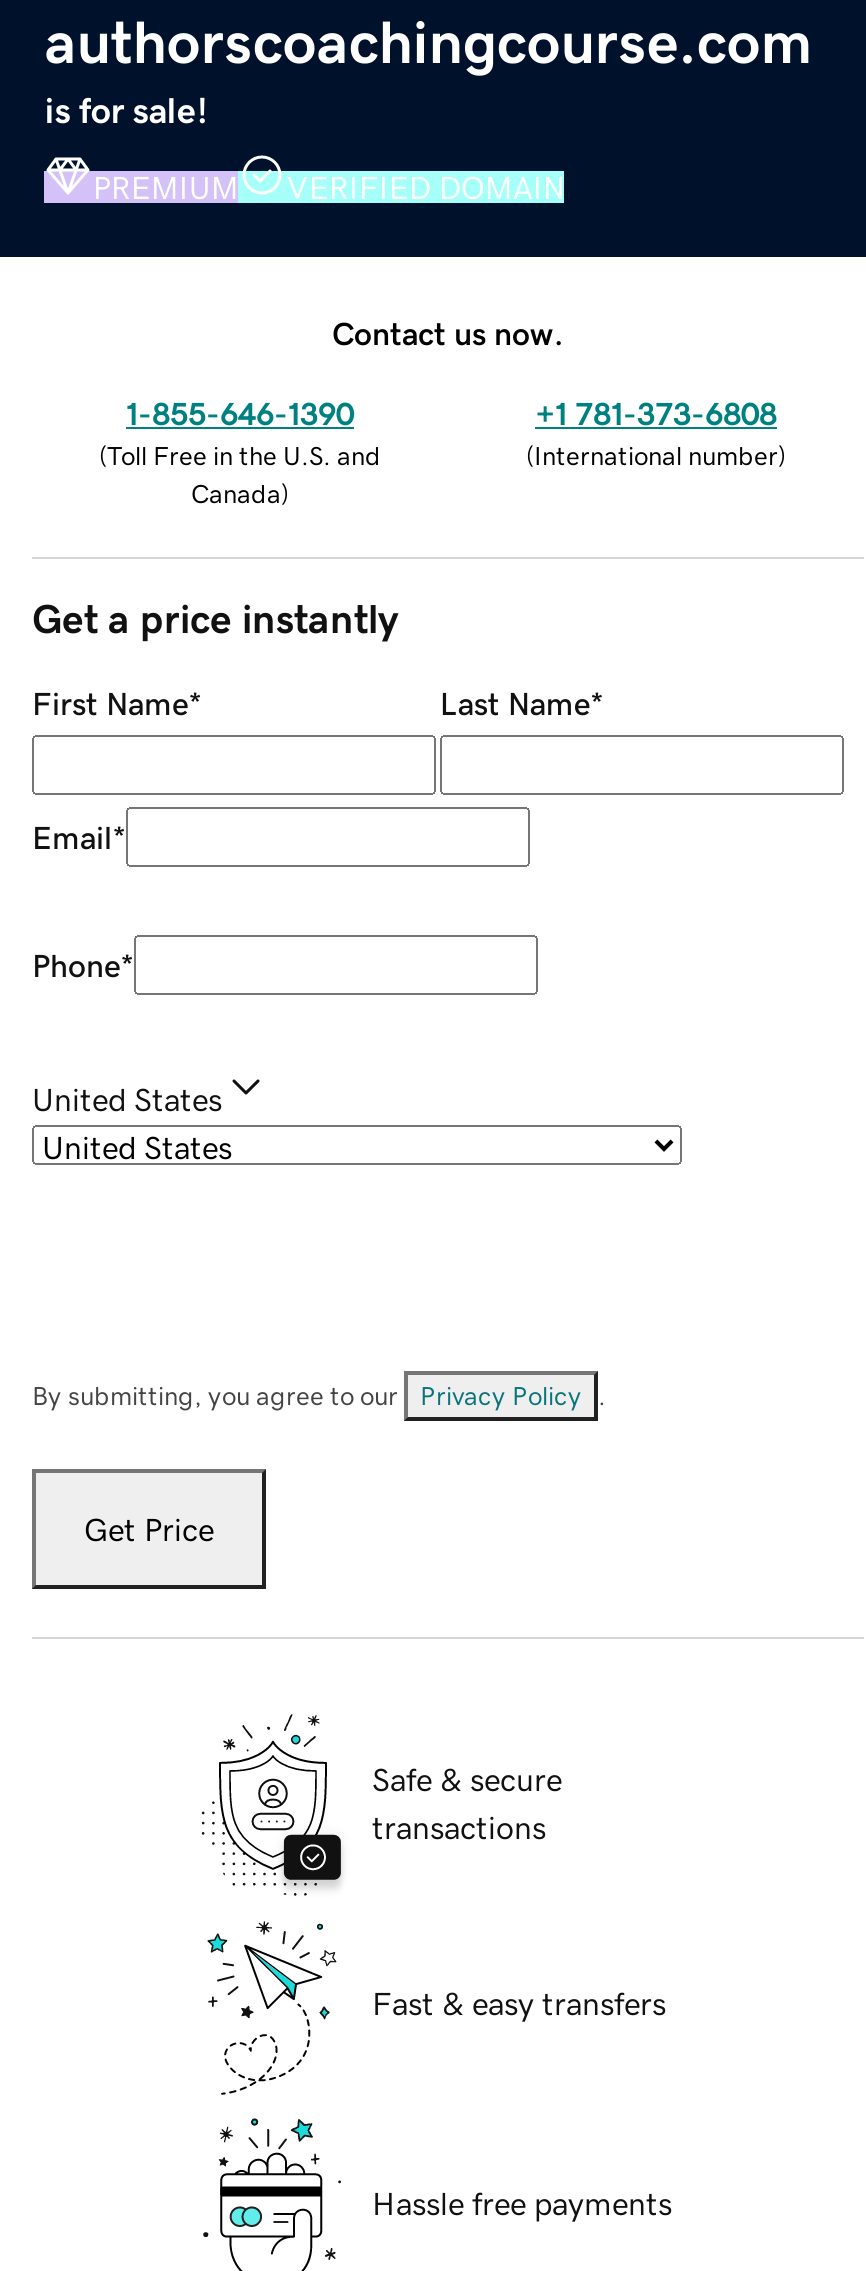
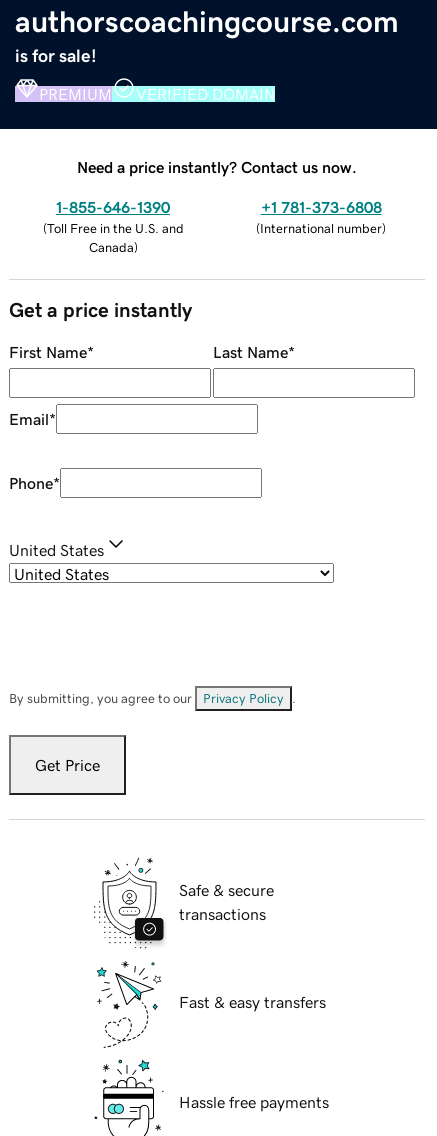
[332,316,564,348] Contact us now. -> [77,159,357,175] Need a price instantly? Contact us now.

